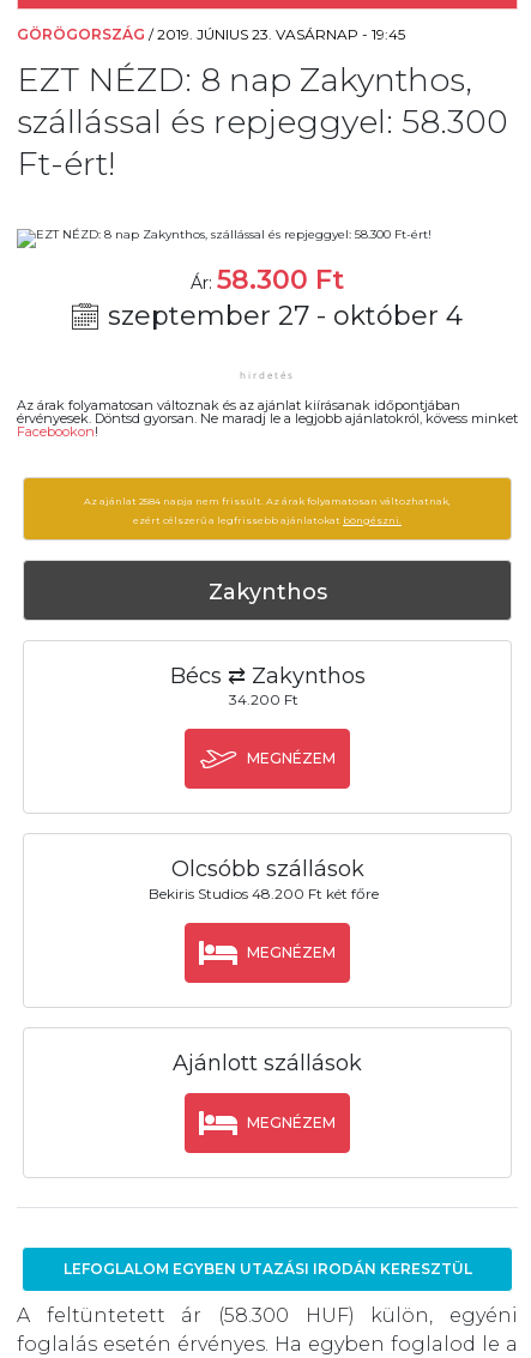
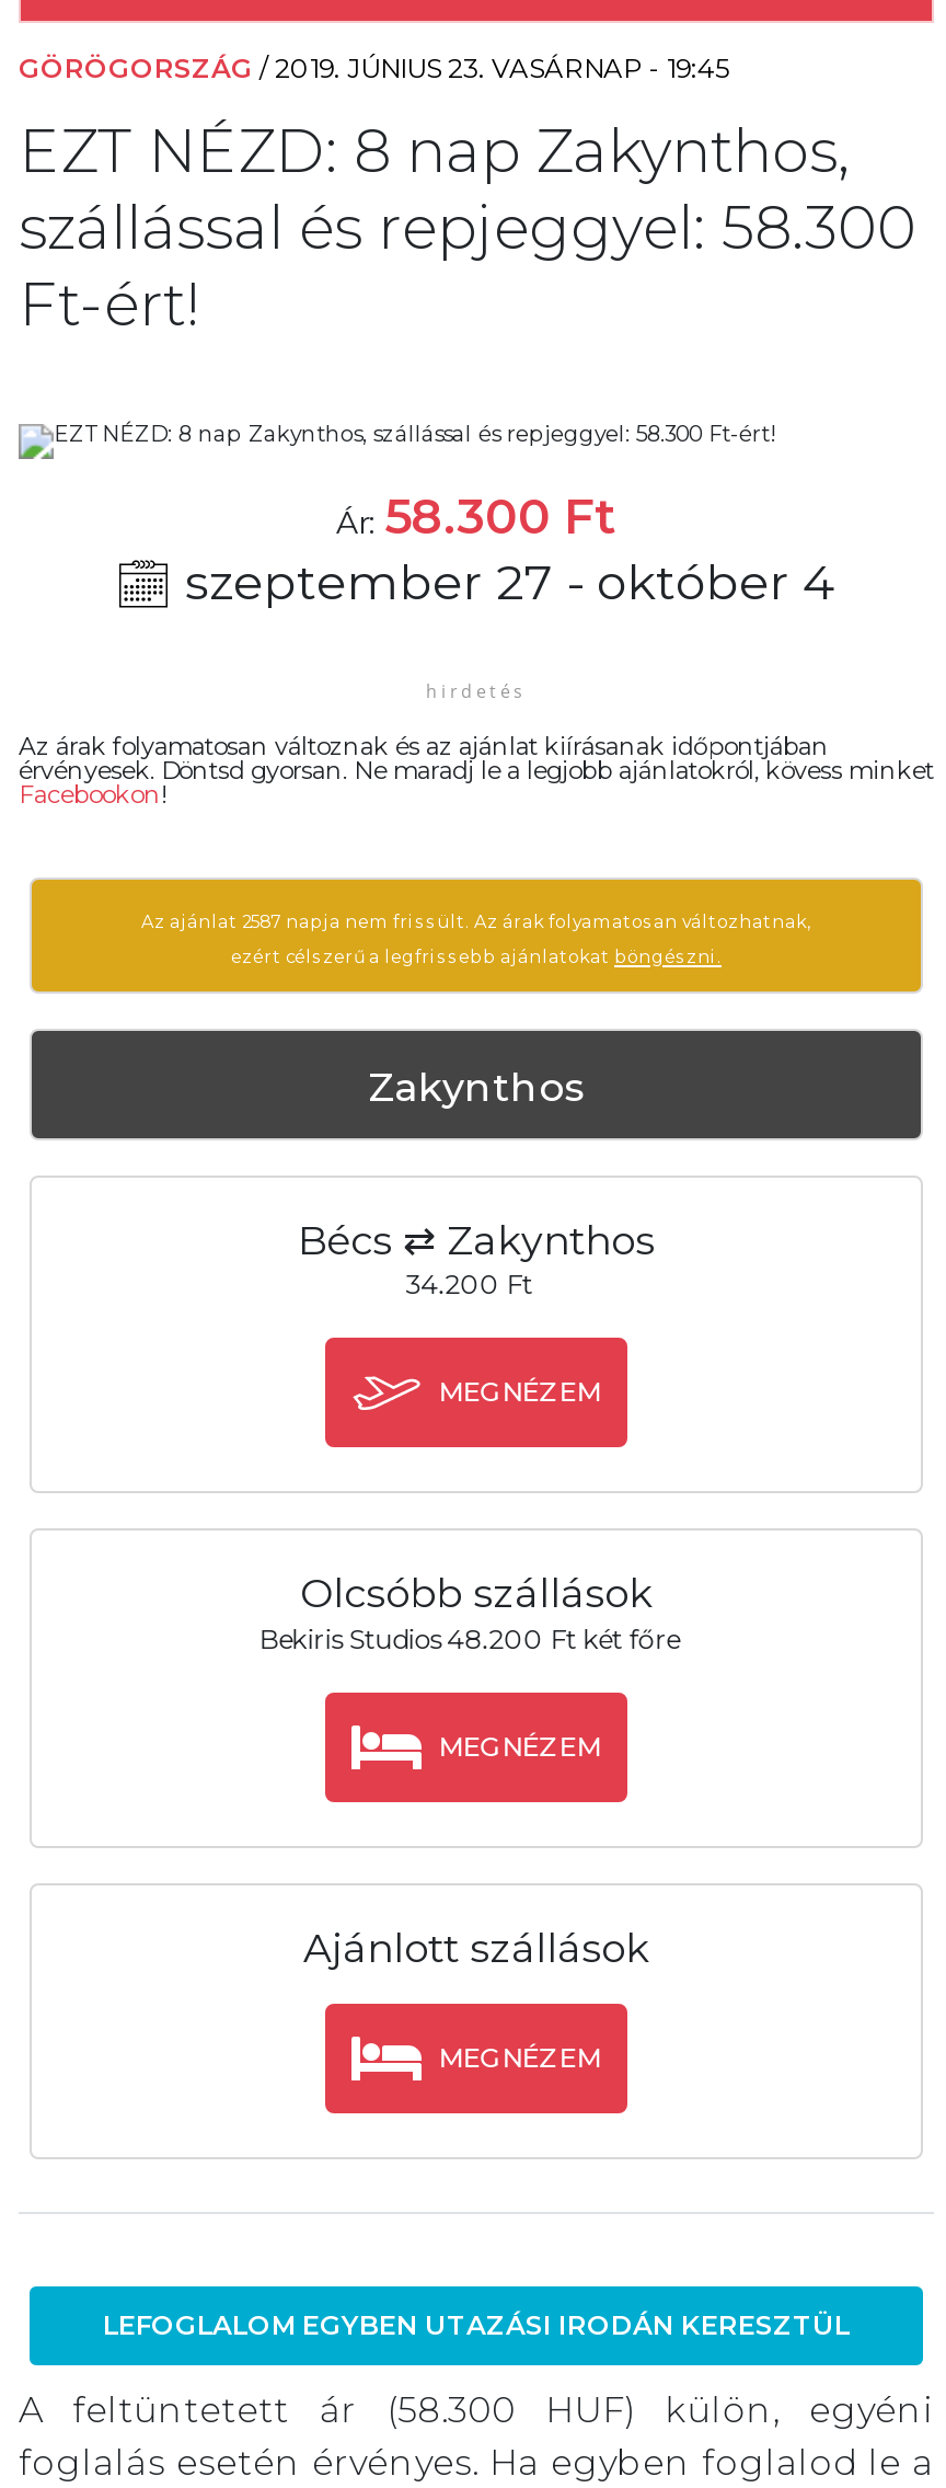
[84,495,451,507] Az ajánlat 2584 napja nem frissült. Az árak folyamatosan változhatnak, -> [141,911,811,933] Az ajánlat 2587 napja nem frissült. Az árak folyamatosan változhatnak,

